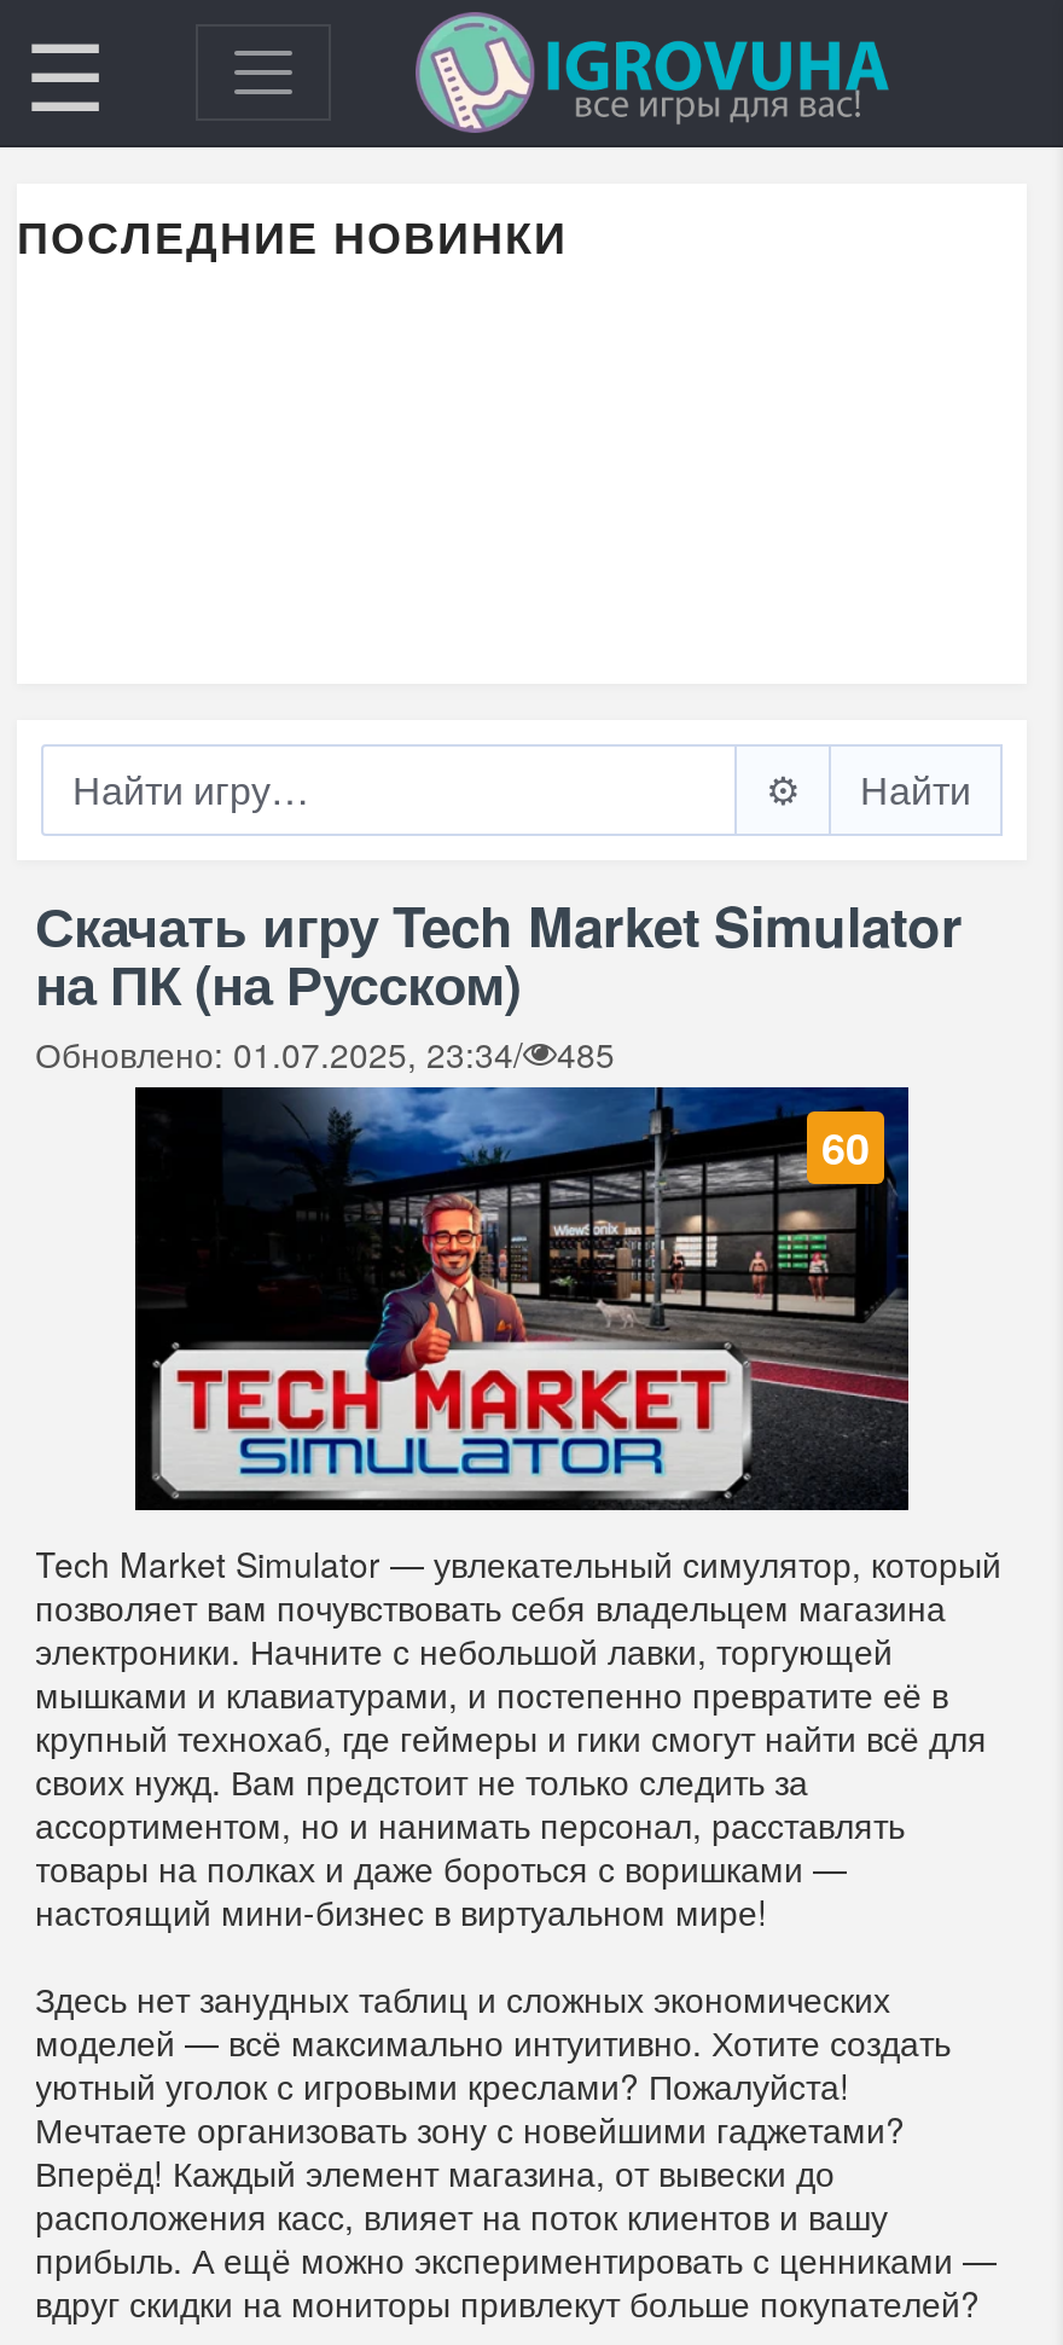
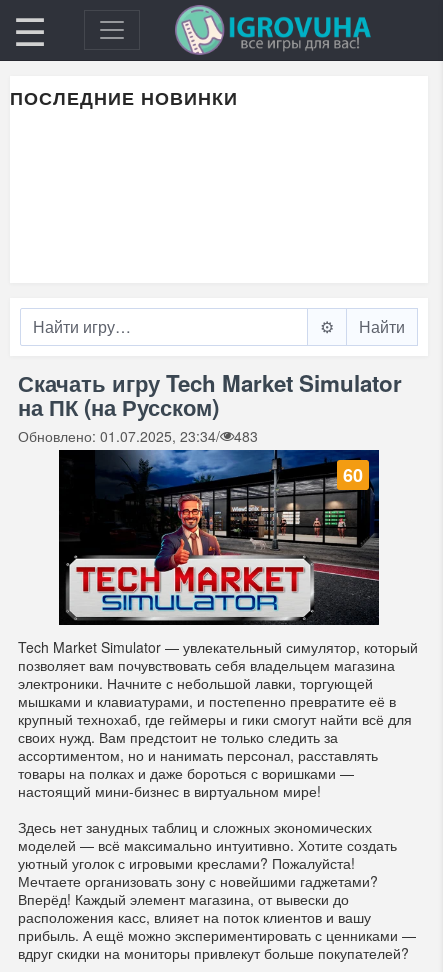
[35,1029,615,1078] Обновлено: 01.07.2025, 23:34/ 485 -> [17,426,257,446] Обновлено: 01.07.2025, 23:34/ 483

